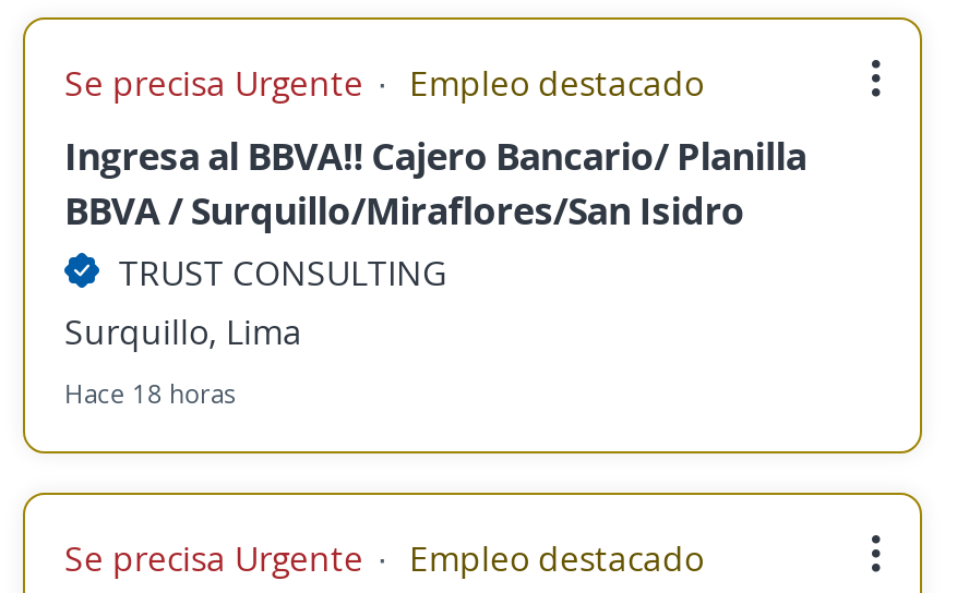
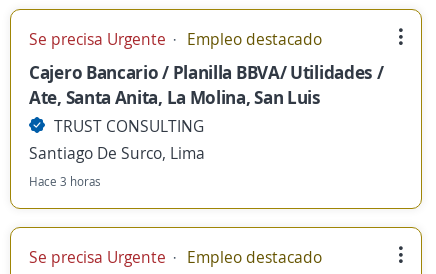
[64,129,807,235] Ingresa al BBVA!! Cajero Bancario/ Planilla | BBVA / Surquillo/Miraflores/San Isidro -> [29,60,383,109] Cajero Bancario / Planilla BBVA/ Utilidades / | Ate, Santa Anita, La Molina, San Luis
[64,307,302,412] Surquillo, Lima | Hace 18 horas -> [29,142,205,190] Santiago De Surco, Lima | Hace 3 horas

